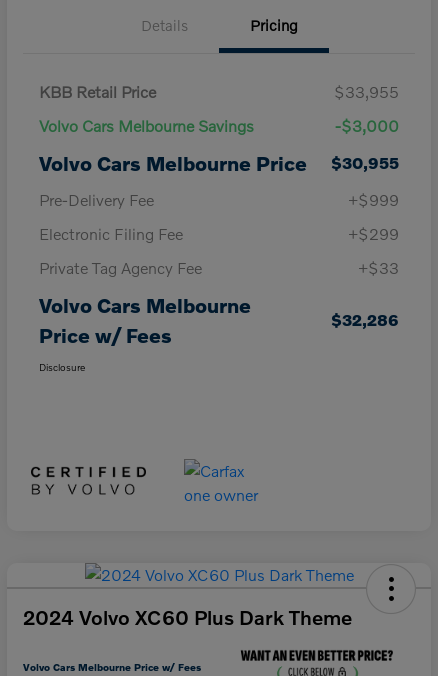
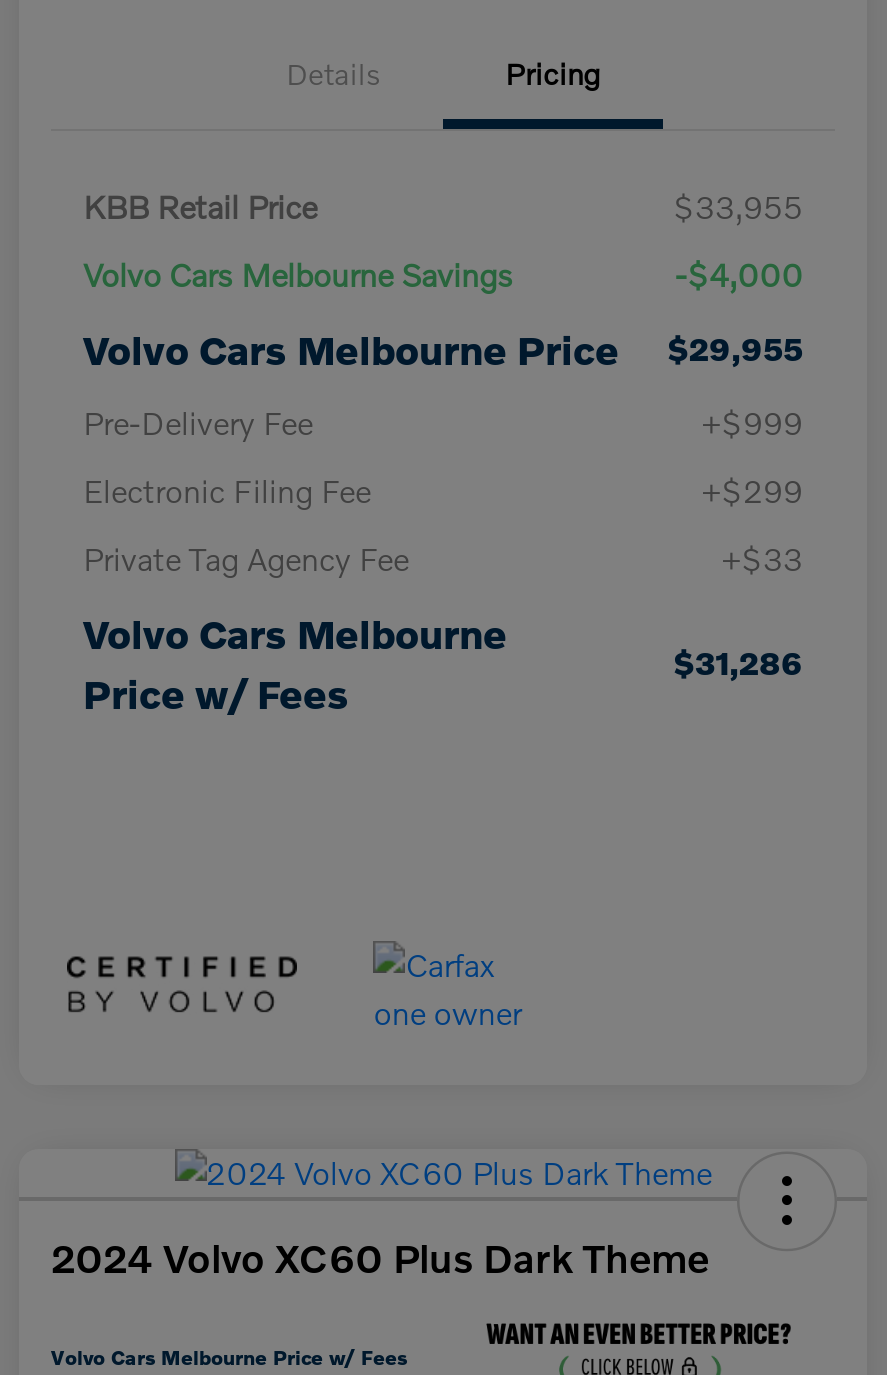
[335,116,399,135] -$3,000 -> [675,255,803,293] -$4,000
[39,151,399,175] Volvo Cars Melbourne Price $30,955 -> [83,325,803,373] Volvo Cars Melbourne Price $29,955
[39,310,399,373] $32,286 | Disclosure -> [673,643,803,681] $31,286

